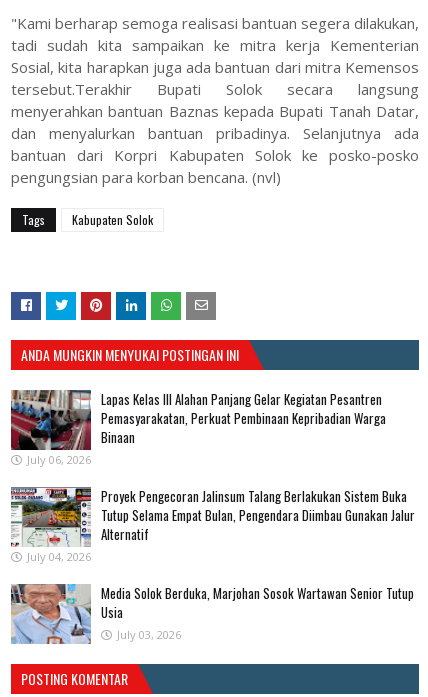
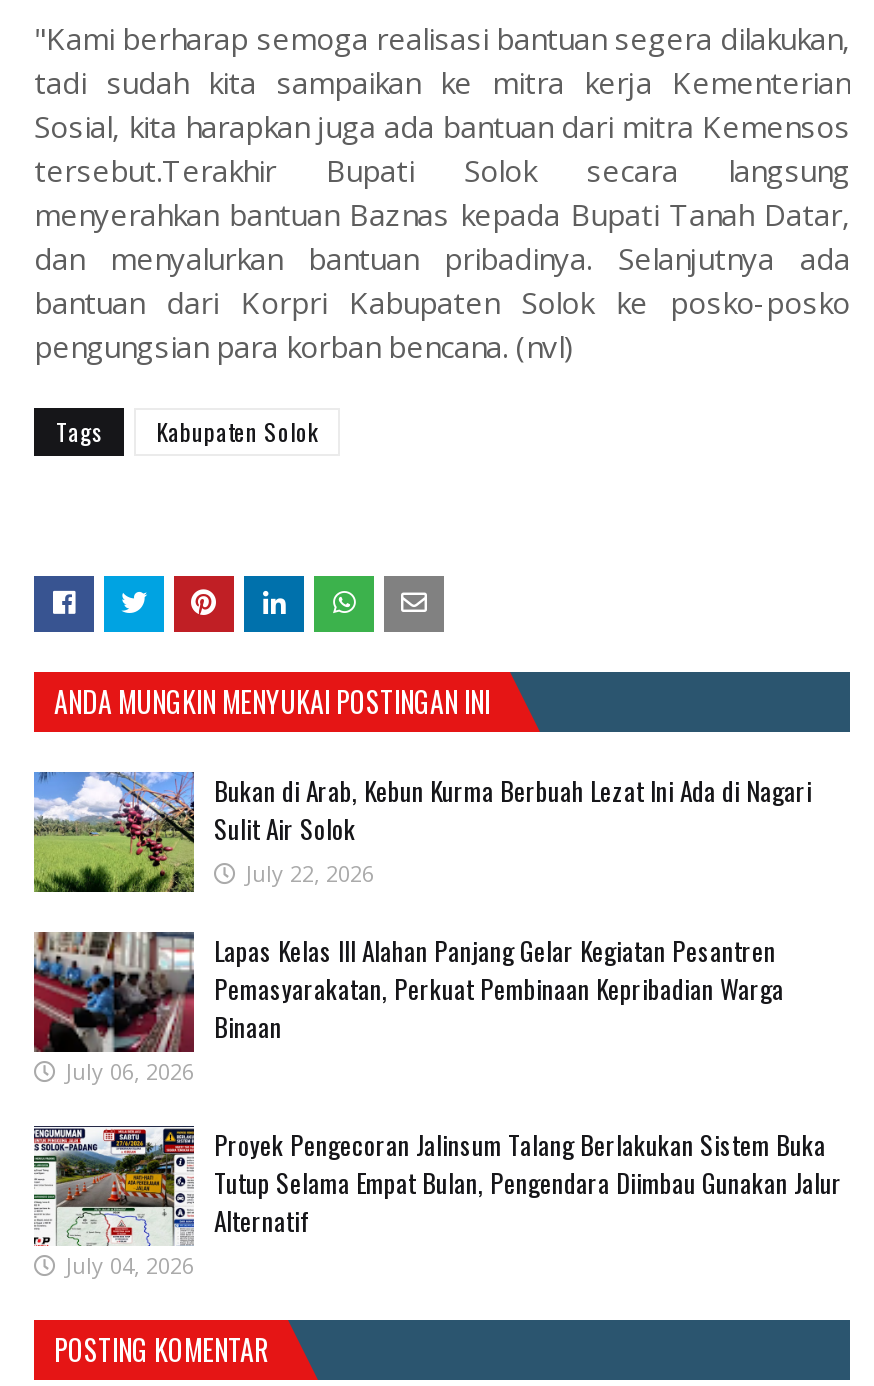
none -> [32,769,812,894] [image] | Bukan di Arab, Kebun Kurma Berbuah Lezat Ini Ada di Nagari | Sulit Air Solok | July 22, 2026
moved [9,388,415,564] -> [30,928,842,1279]: [image] | Lapas Kelas III Alahan Panjang Gelar Kegiatan Pesantren | Pemasyarakatan, Perkuat Pembinaan Kepribadian Warga | ... | Alternatif | July 04, 2026
[10,583,414,645] [image] | Media Solok Berduka, Marjohan Sosok Wartawan Senior Tutup | Usia | July 03, 2026 -> none

